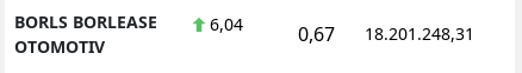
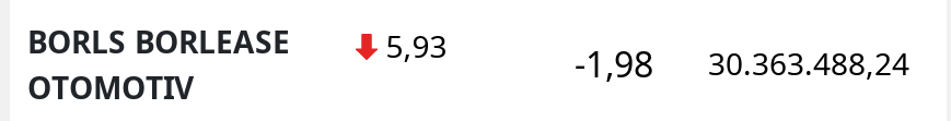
[210,13,243,35] 6,04 -> [386,25,447,66] 5,93
[298,21,335,47] 0,67 -> [575,40,653,88] -1,98
[365,22,474,45] 18.201.248,31 -> [708,42,909,84] 30.363.488,24

